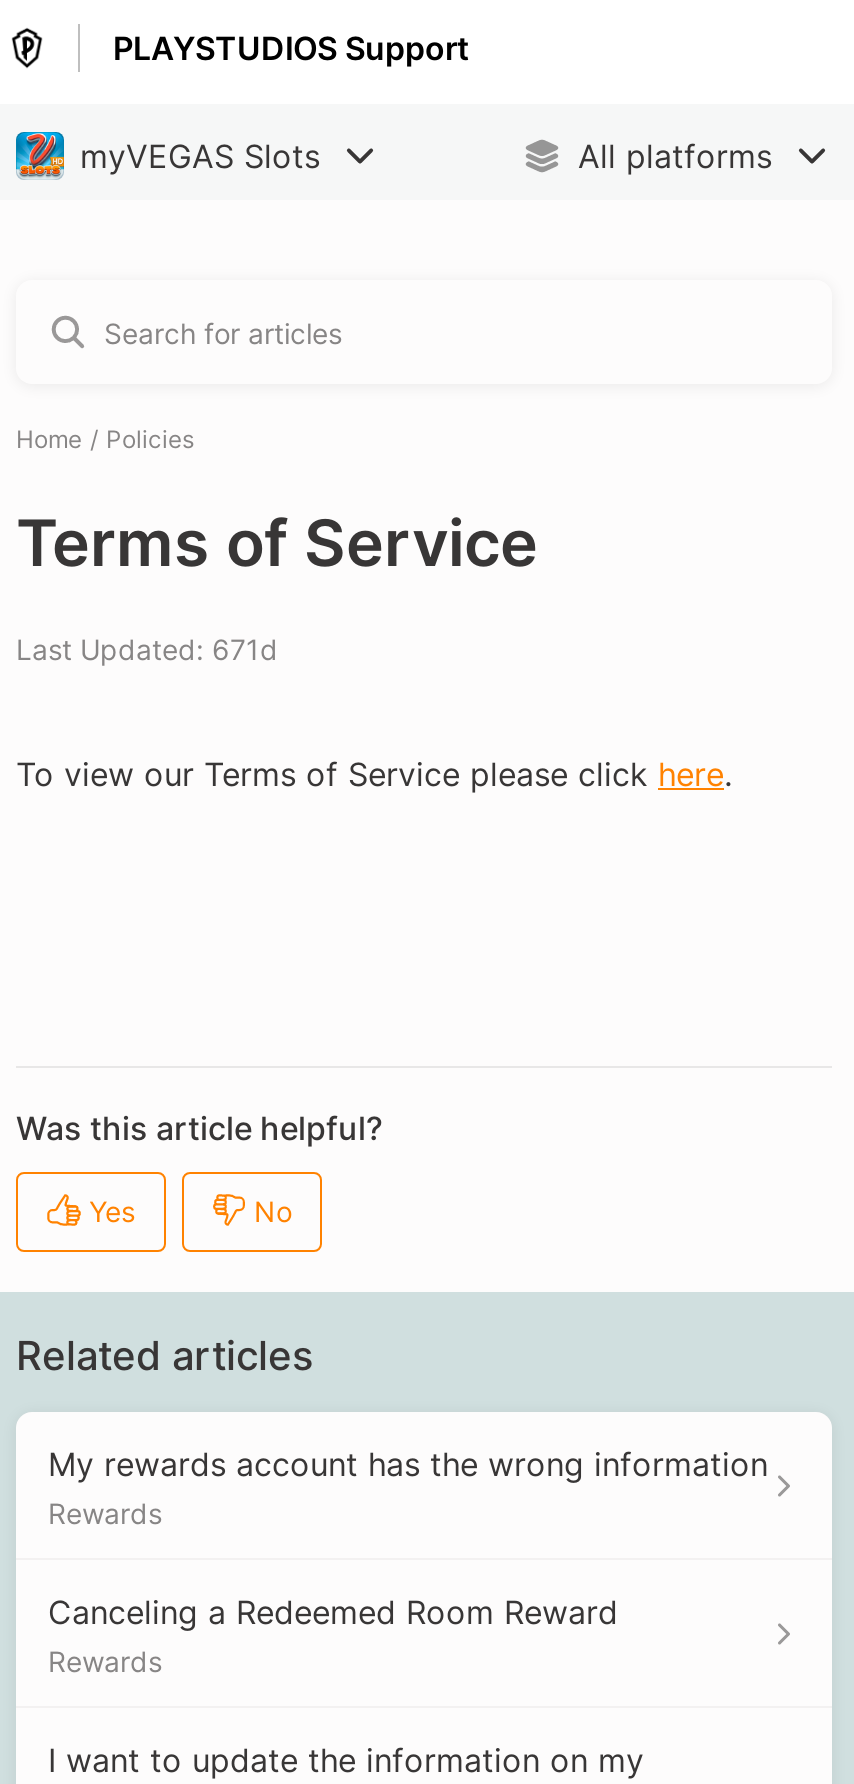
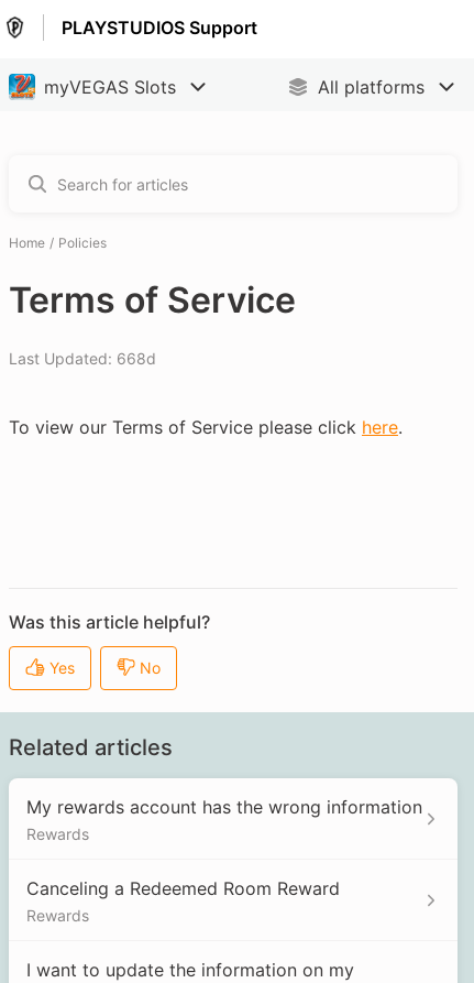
[16,632,278,666] Last Updated: 671d -> [9,349,156,368] Last Updated: 668d

